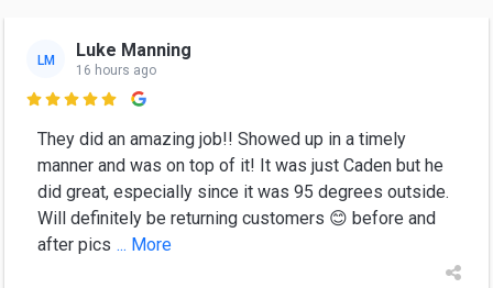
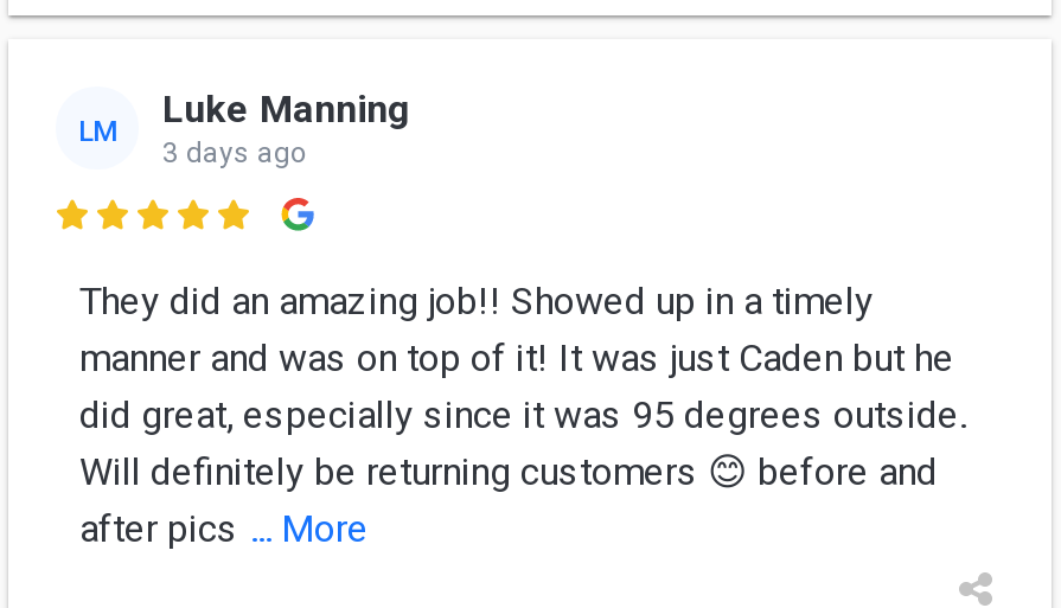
[76,62,156,77] 16 hours ago -> [162,135,307,168] 3 days ago

